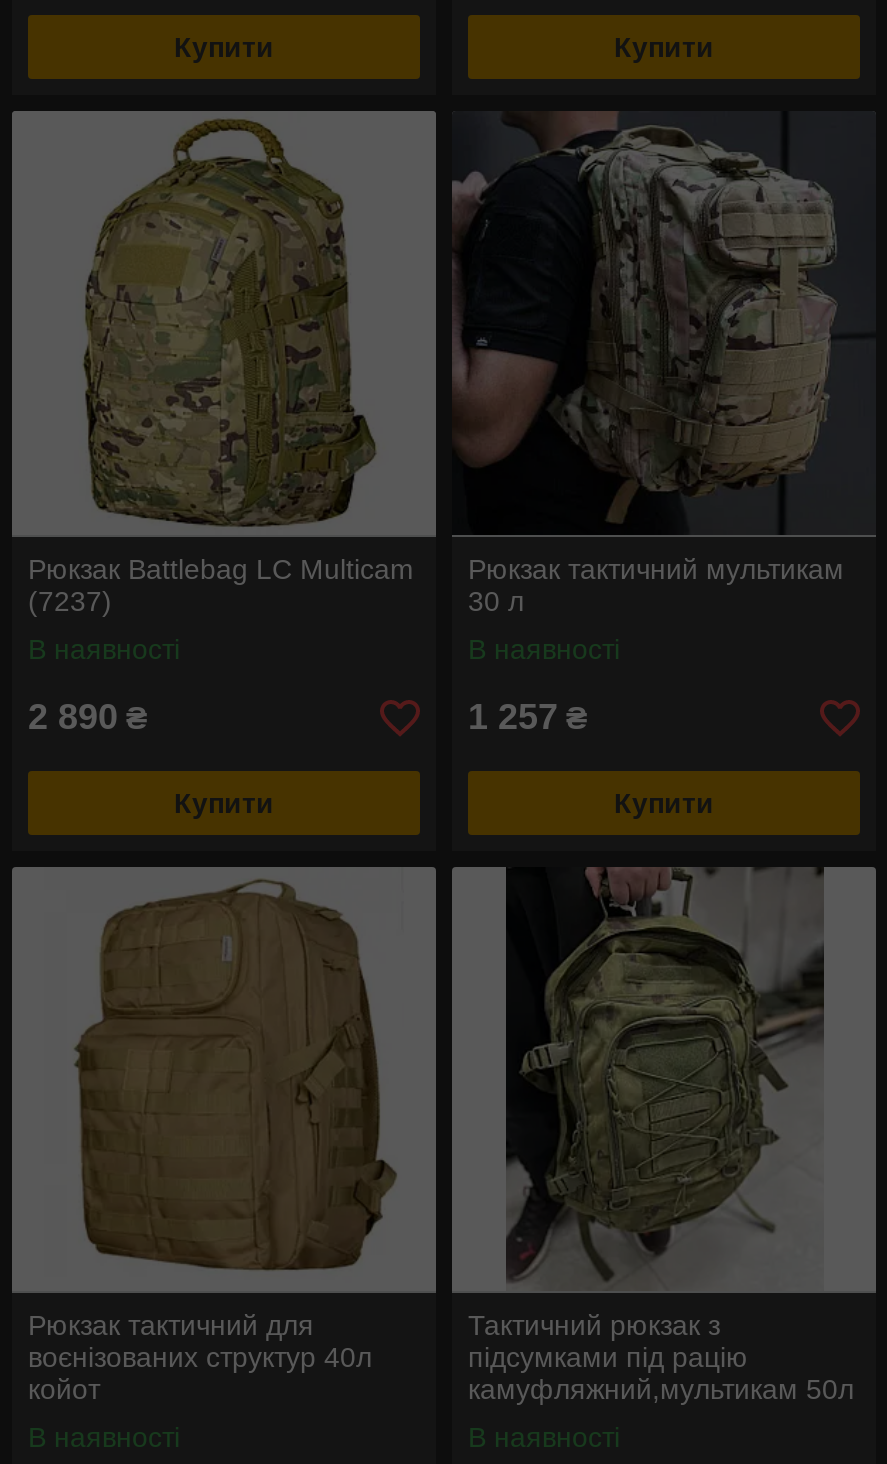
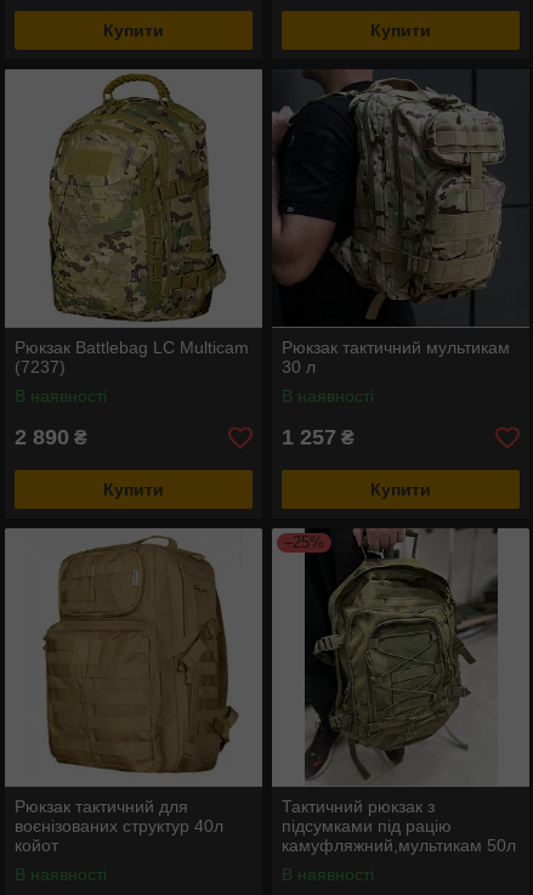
none -> [284,533,324,552] –25%

